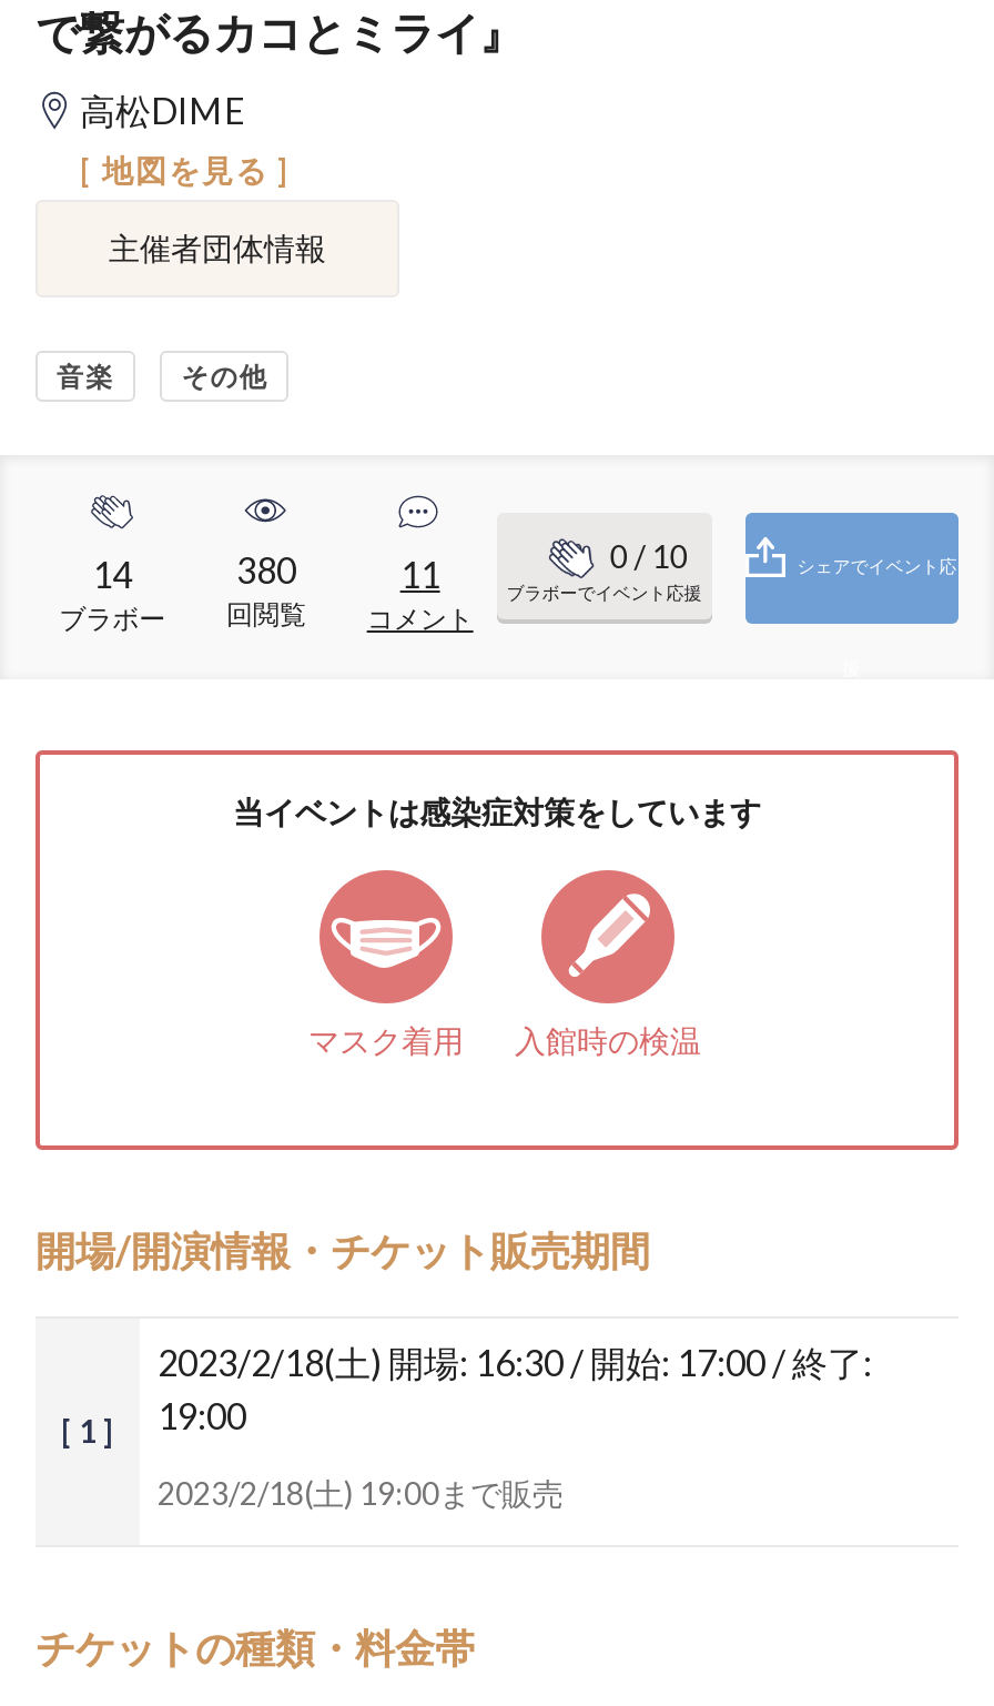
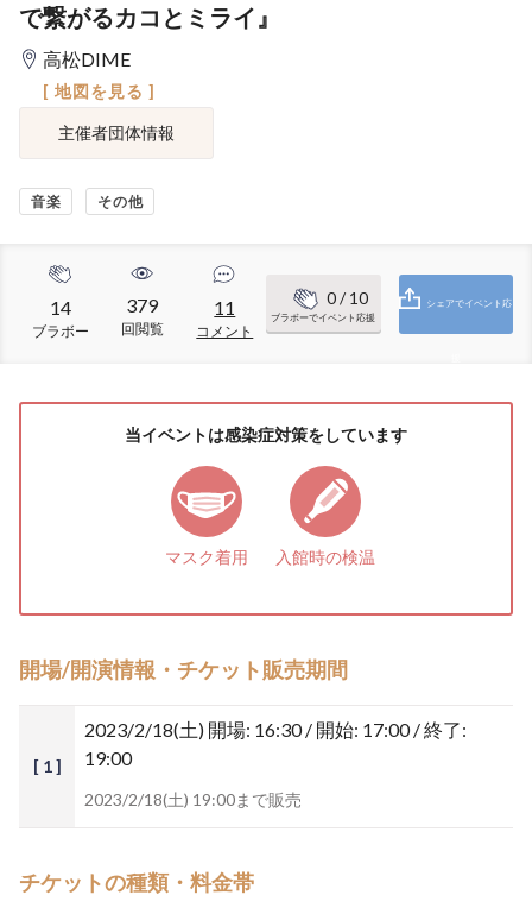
[236,548,296,590] 380 -> [126,294,159,316] 379

